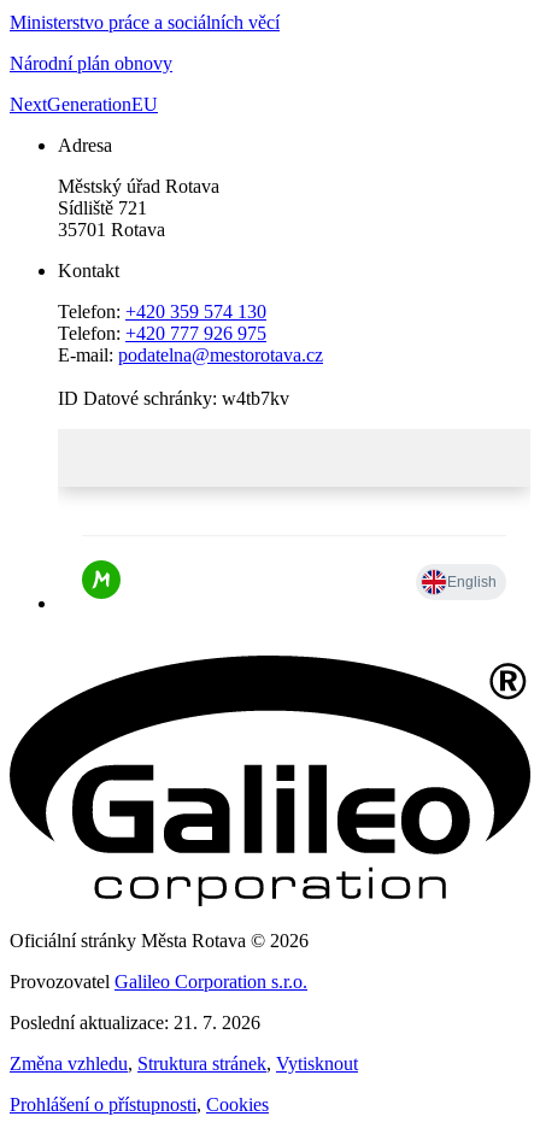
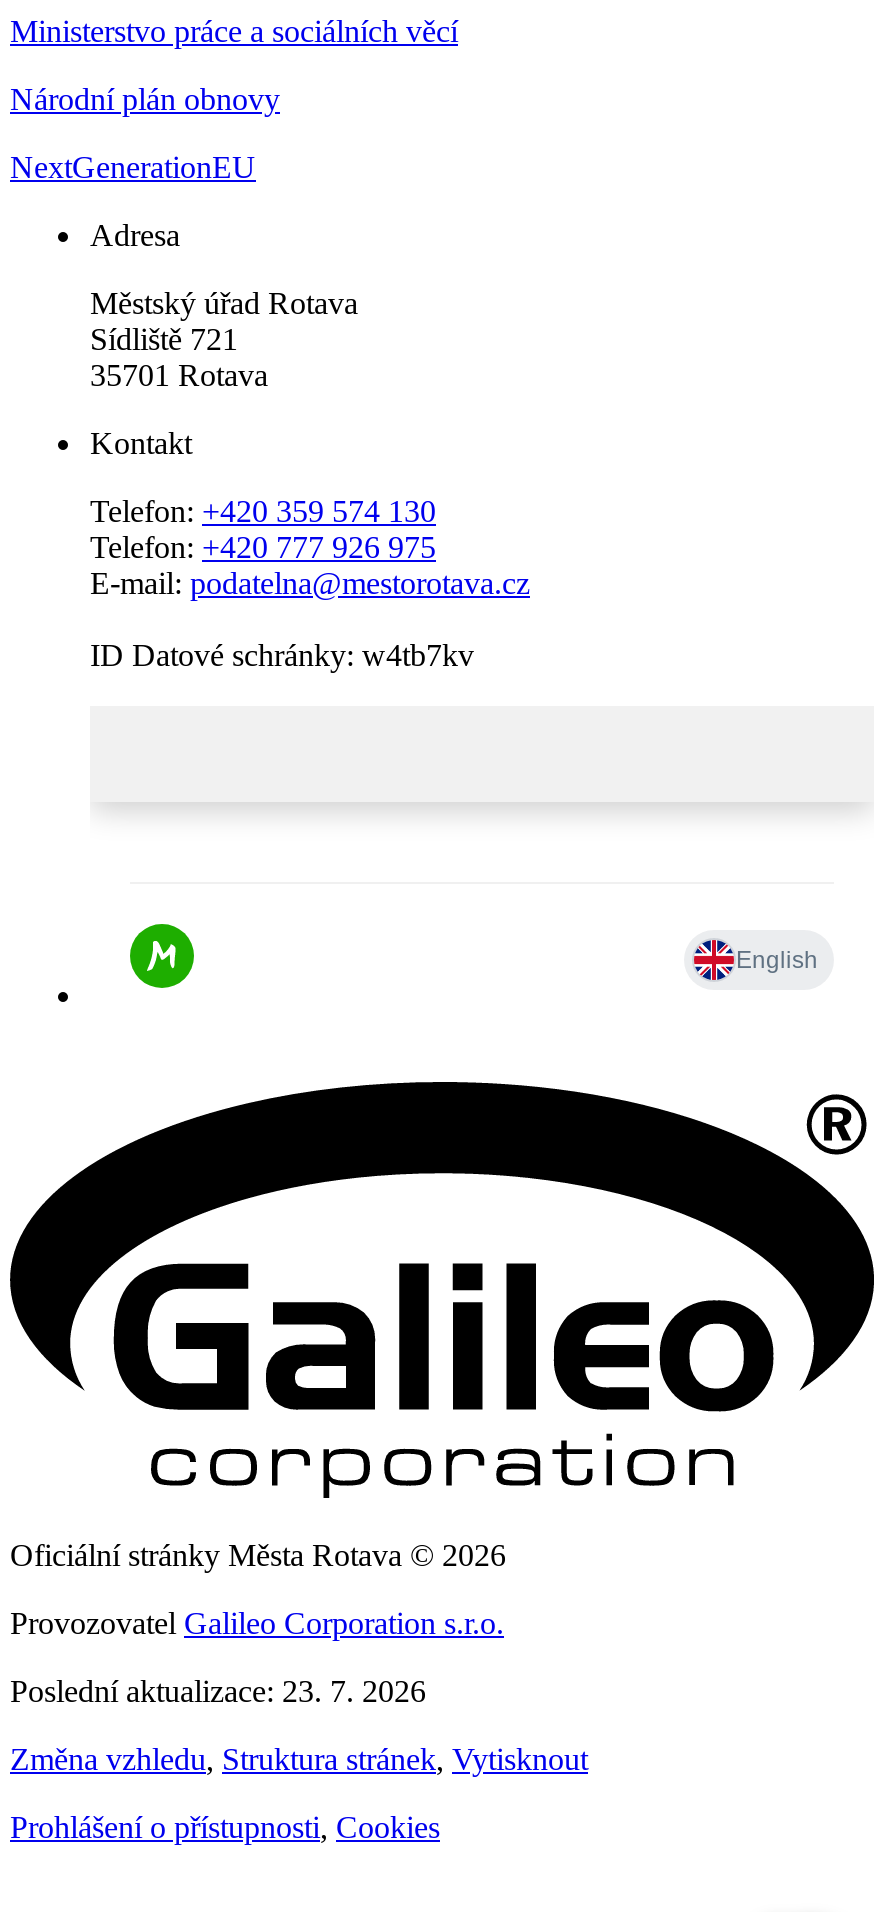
[10,1012,260,1033] Poslední aktualizace: 21. 7. 2026 -> [10,1674,426,1708] Poslední aktualizace: 23. 7. 2026

